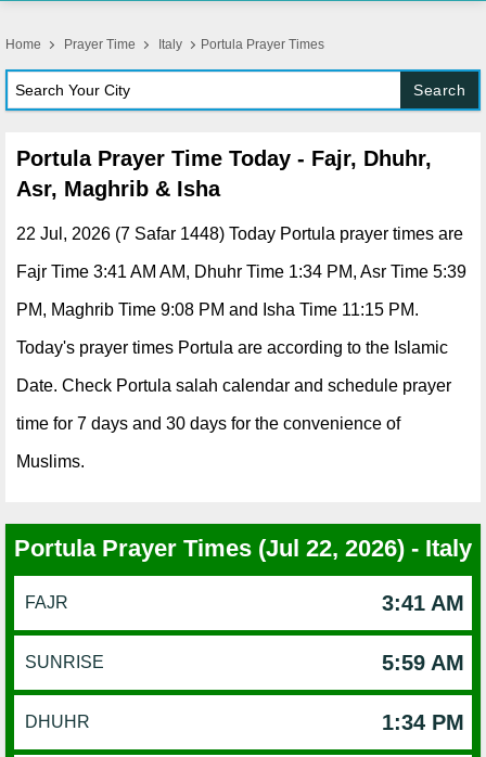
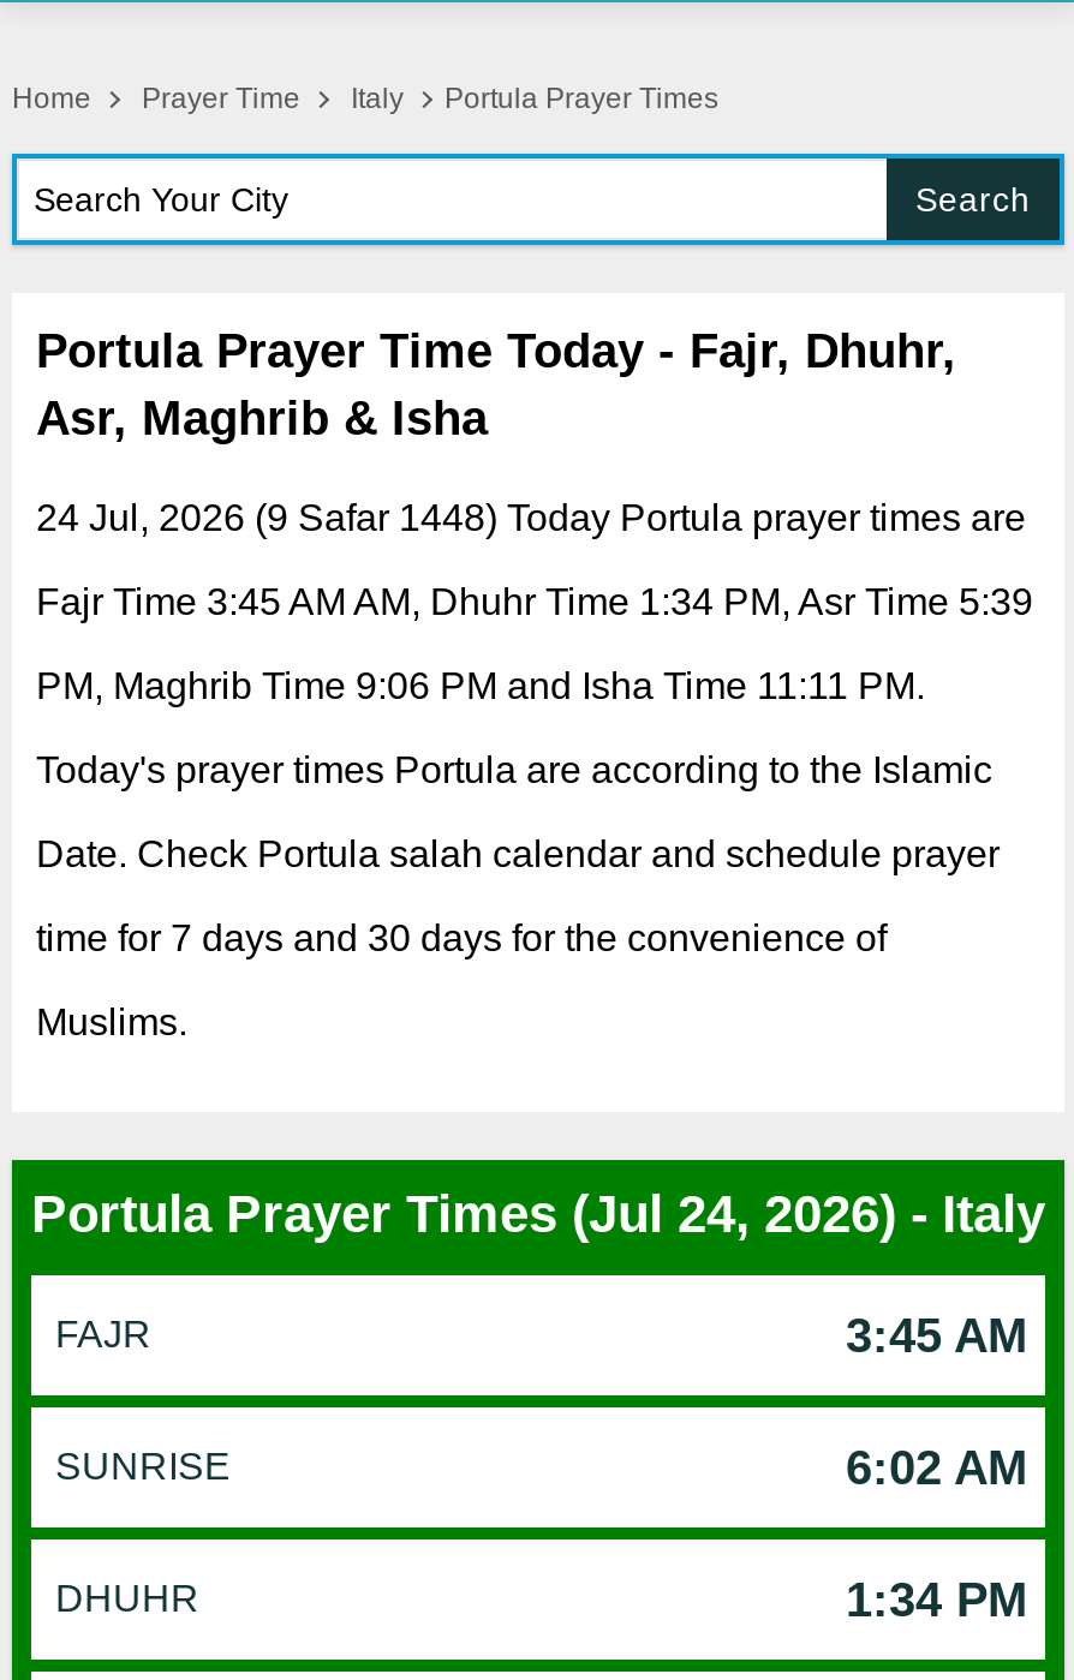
[16,224,463,243] 22 Jul, 2026 (7 Safar 1448) Today Portula prayer times are -> [36,497,1026,538] 24 Jul, 2026 (9 Safar 1448) Today Portula prayer times are
[16,262,466,281] Fajr Time 3:41 AM AM, Dhuhr Time 1:34 PM, Asr Time 5:39 -> [36,581,1033,622] Fajr Time 3:45 AM AM, Dhuhr Time 1:34 PM, Asr Time 5:39
[16,300,419,319] PM, Maghrib Time 9:08 PM and Isha Time 11:15 PM. -> [36,665,925,706] PM, Maghrib Time 9:06 PM and Isha Time 11:11 PM.
[14,535,472,562] Portula Prayer Times (Jul 22, 2026) - Italy -> [31,1184,1045,1244] Portula Prayer Times (Jul 24, 2026) - Italy
[382,591,464,615] 3:41 AM -> [846,1309,1028,1362] 3:45 AM
[382,651,464,675] 5:59 AM -> [846,1441,1028,1494] 6:02 AM

